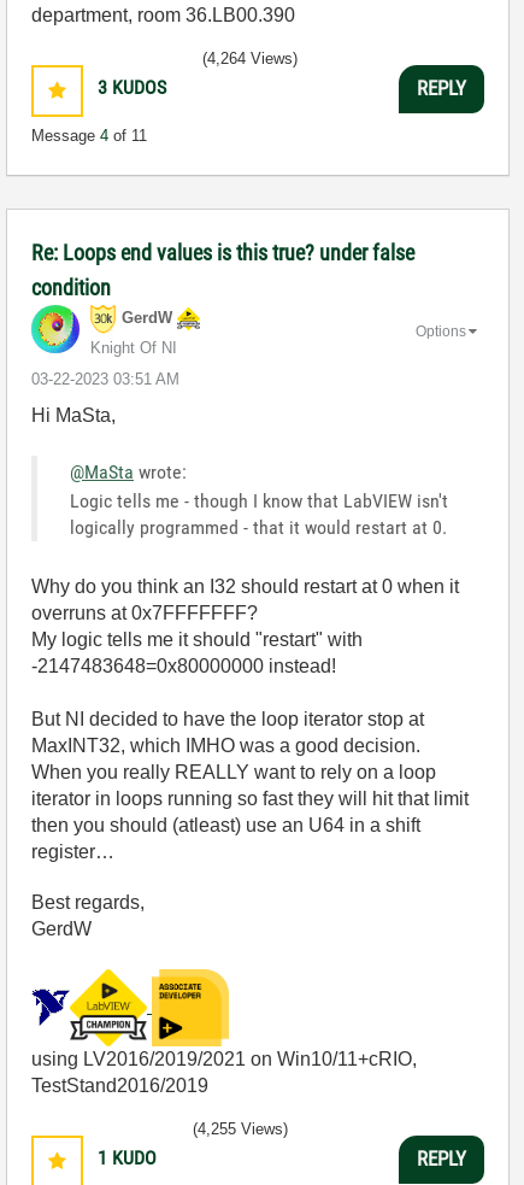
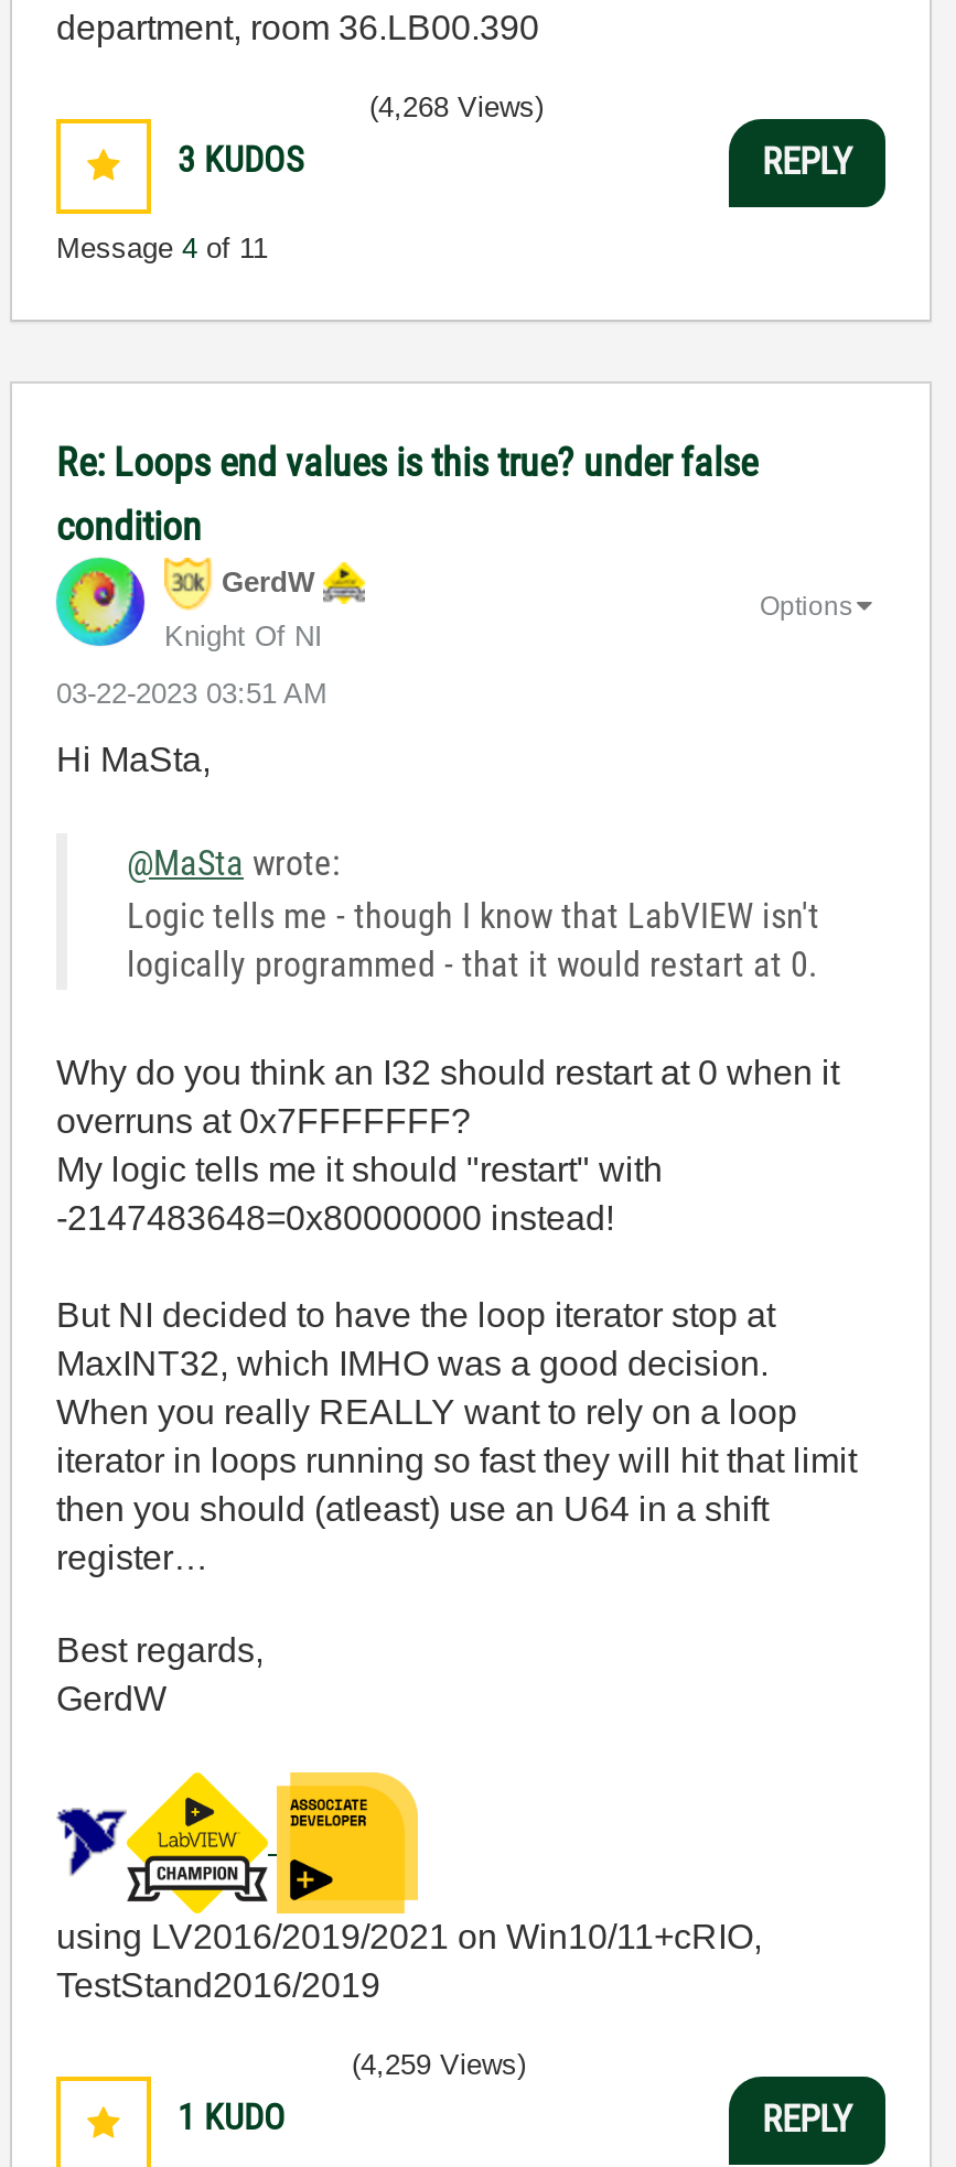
[202,49,298,67] (4,264 Views) -> [369,90,544,123] (4,268 Views)
[193,1120,288,1138] (4,255 Views) -> [352,2048,526,2081] (4,259 Views)

